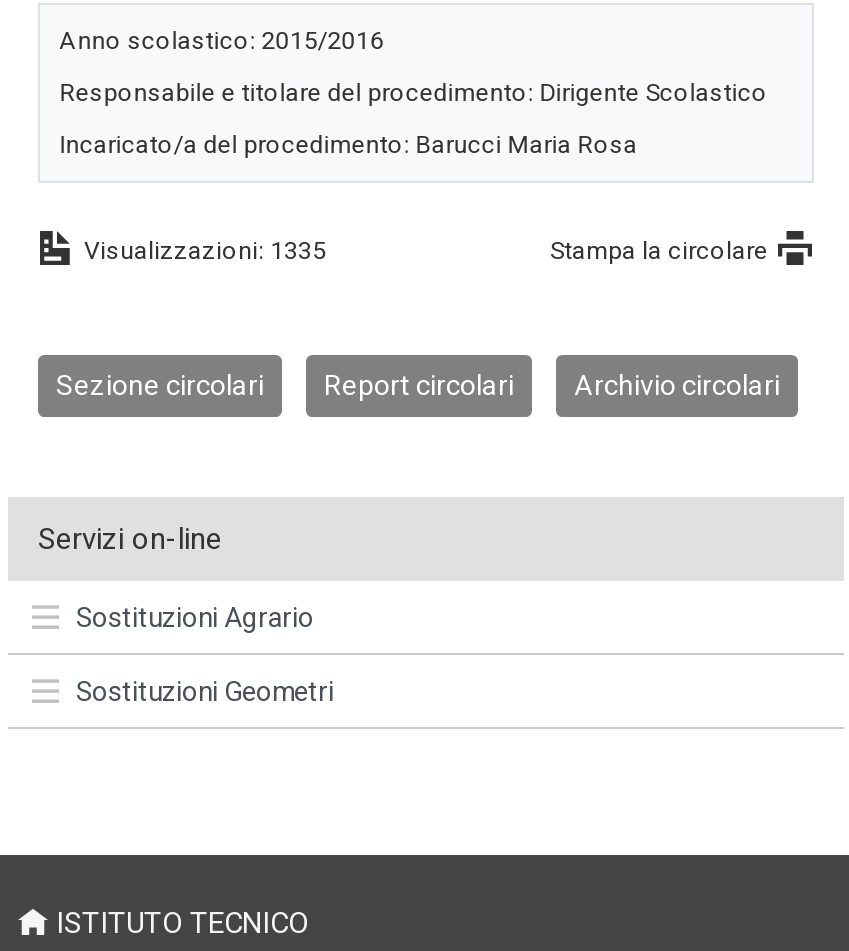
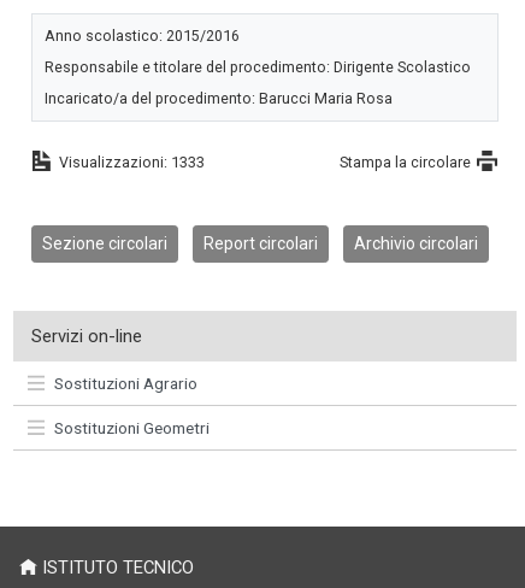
[78,235,326,265] Visualizzazioni: 1335 -> [55,153,205,171] Visualizzazioni: 1333

